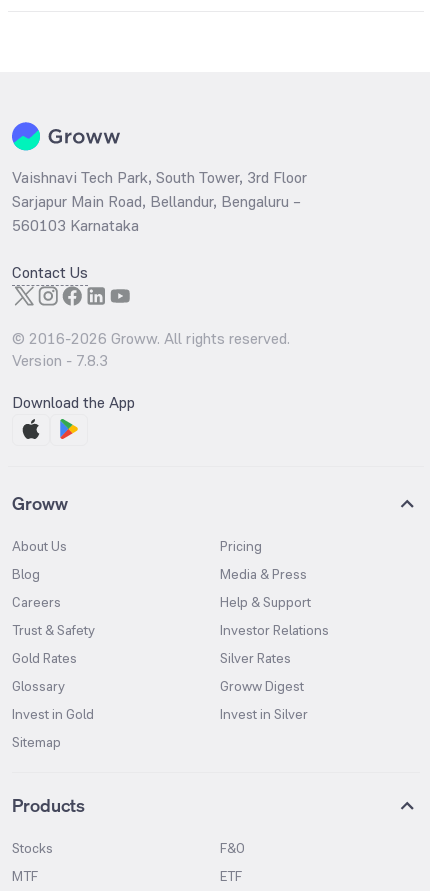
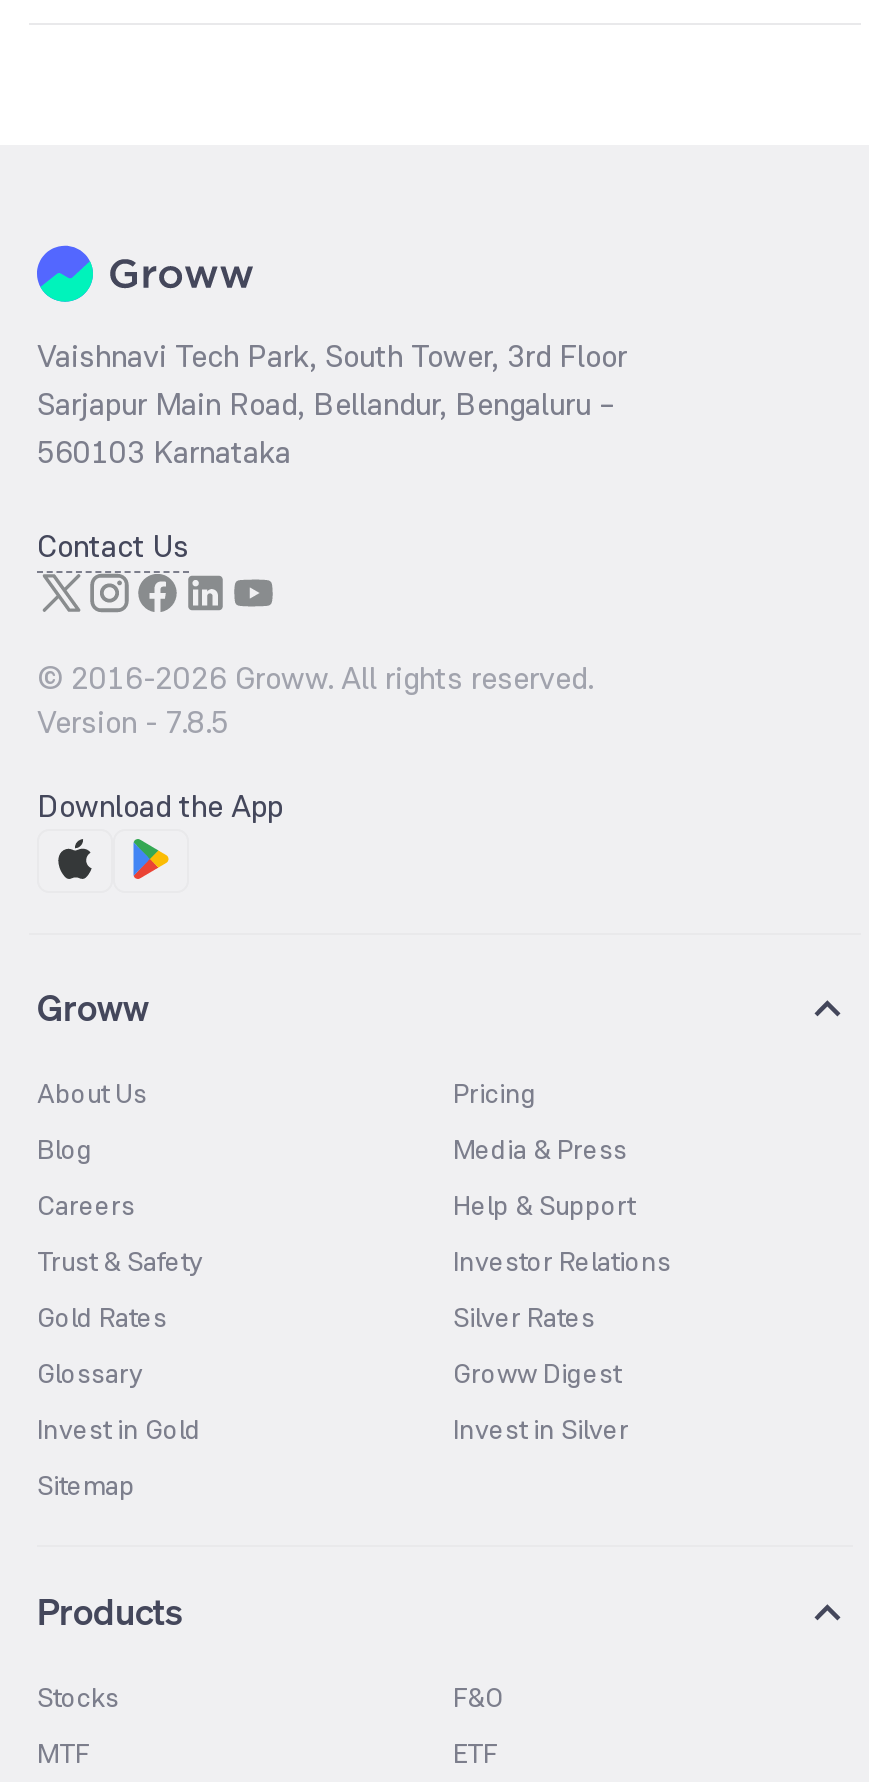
[12,350,108,371] Version - 7.8.3 -> [37,701,229,743] Version - 7.8.5

